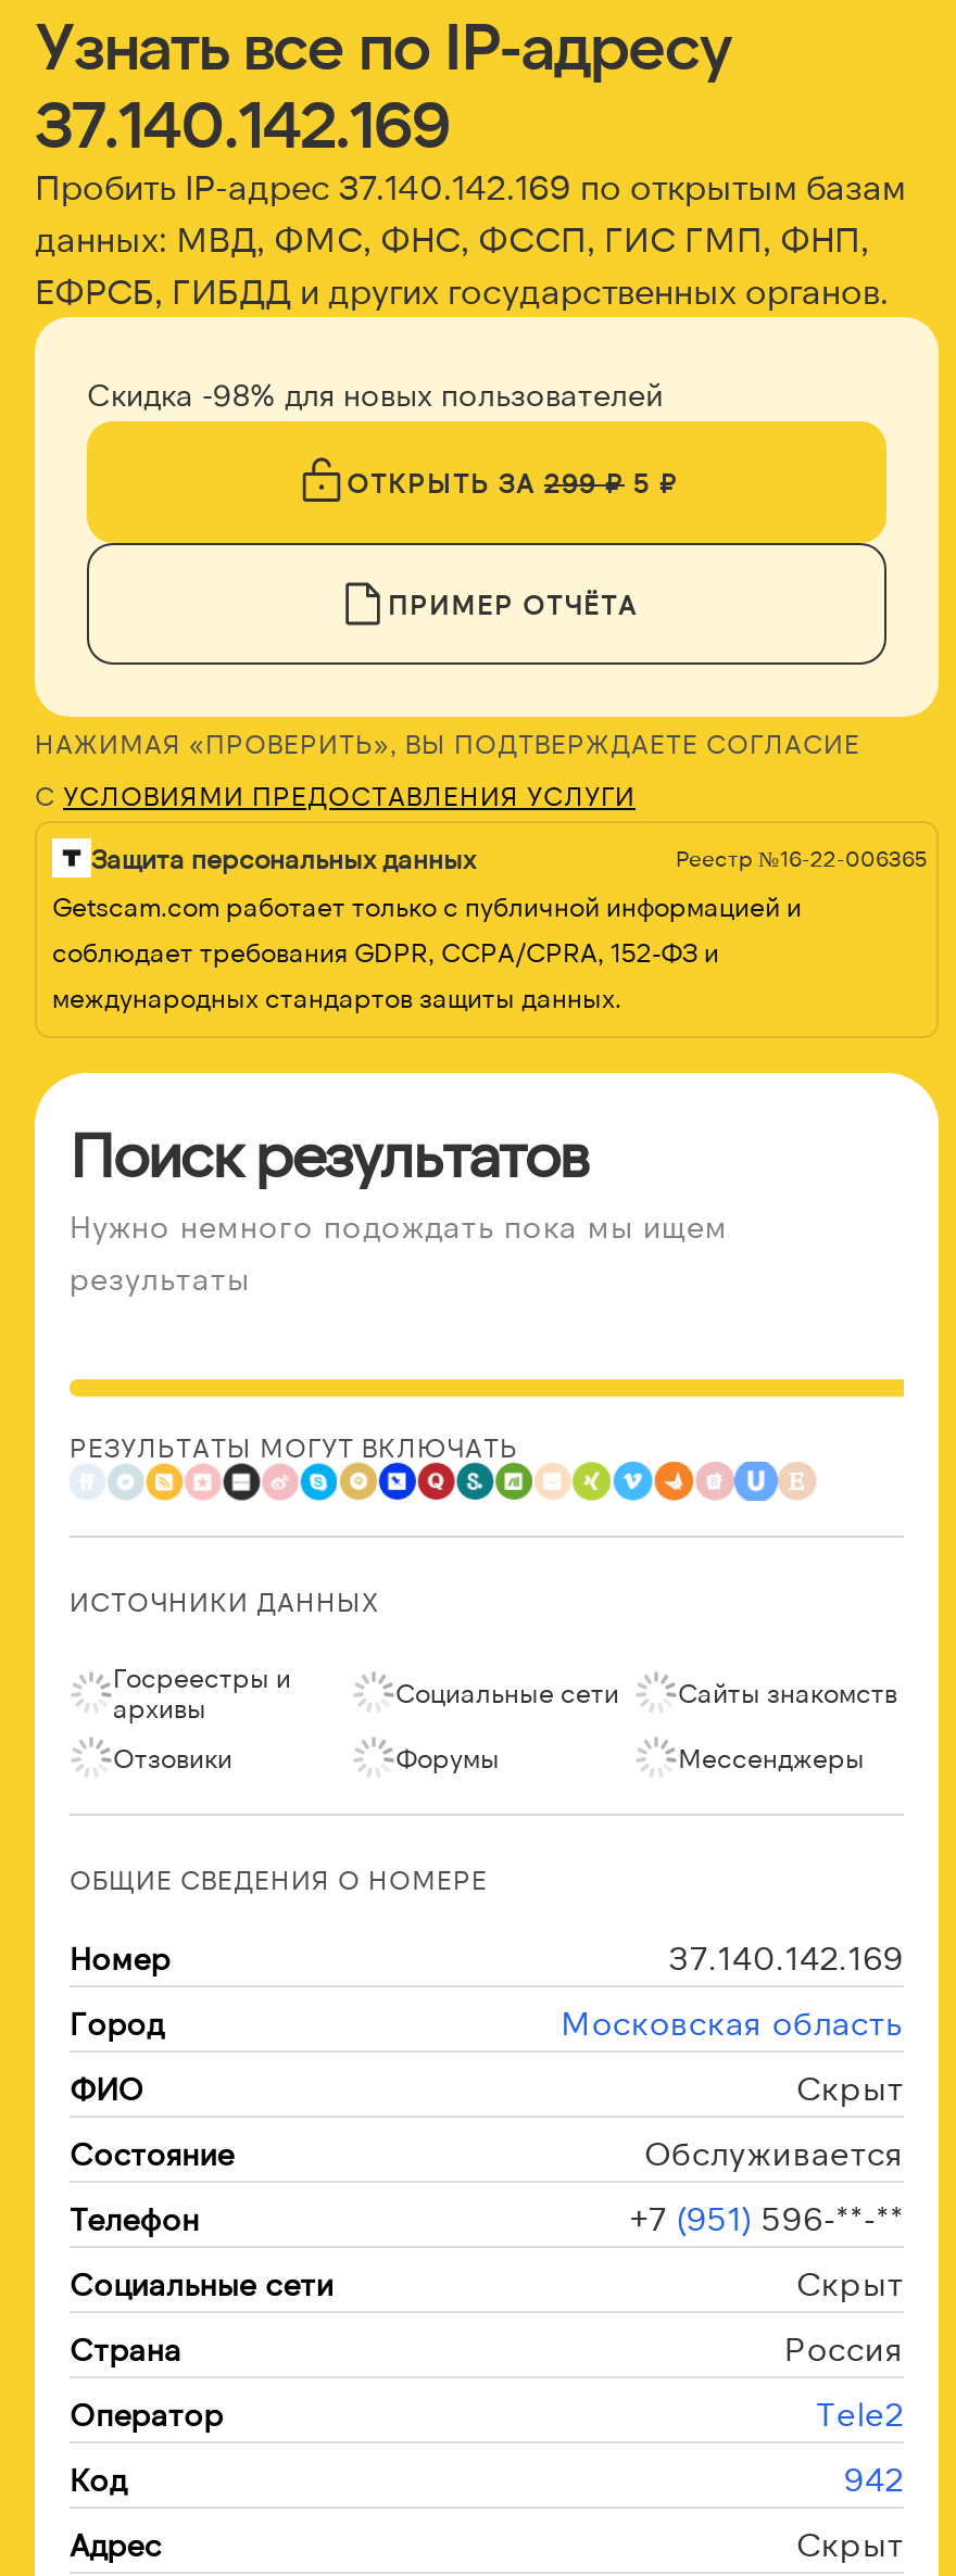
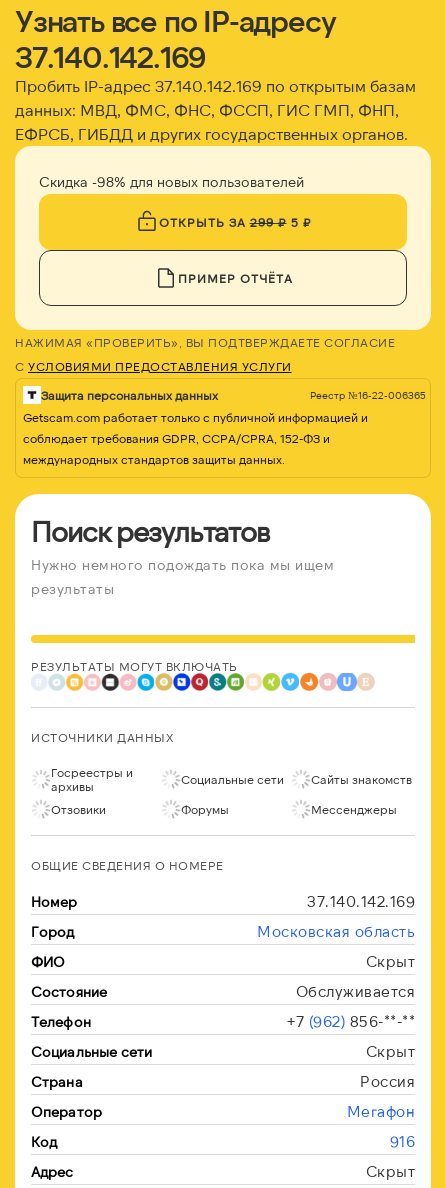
[630,2198,904,2237] +7 (951) 596-**-** -> [287,1012,415,1030] +7 (962) 856-**-**
[816,2394,904,2433] Tele2 -> [346,1102,415,1120] Мегафон
[844,2459,904,2498] 942 -> [389,1132,415,1150] 916

